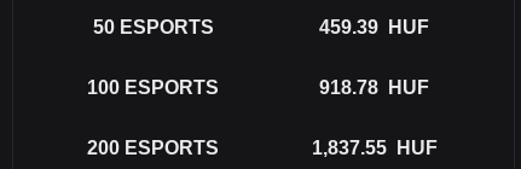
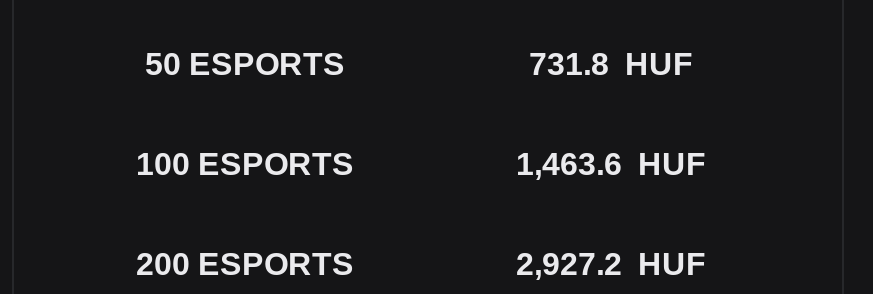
[319,17,429,37] 459.39 HUF -> [529,47,693,81] 731.8 HUF
[319,77,429,98] 918.78 HUF -> [516,147,706,181] 1,463.6 HUF
[311,138,437,158] 1,837.55 HUF -> [516,247,706,281] 2,927.2 HUF

